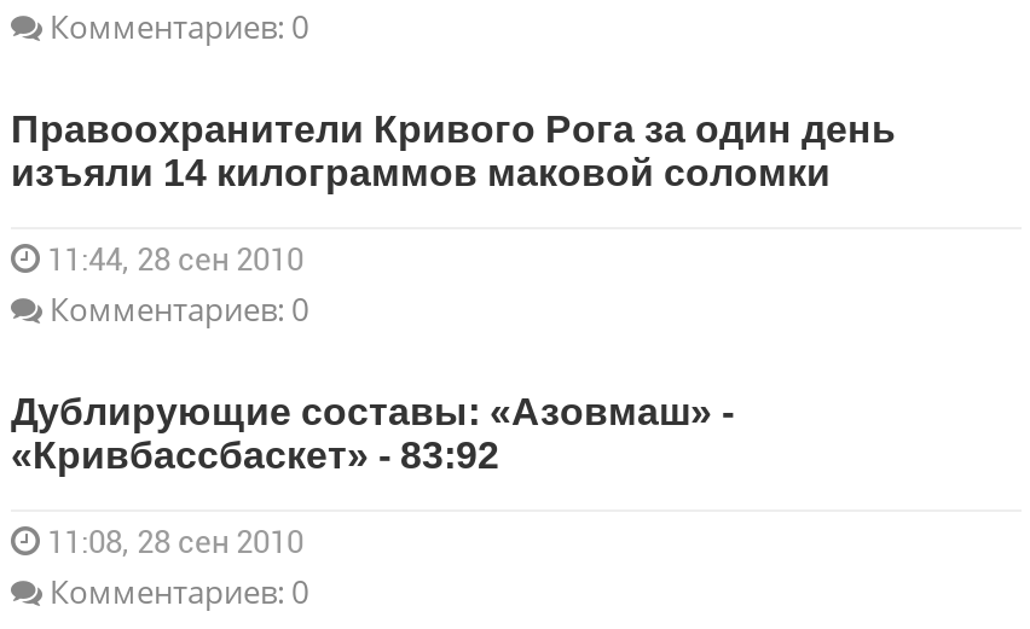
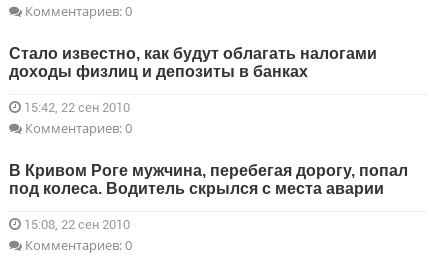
[11,109,896,194] Правоохранители Кривого Рога за один день | изъяли 14 килограммов маковой соломки -> [9,45,377,80] Стало известно, как будут облагать налогами | доходы физлиц и депозиты в банках
[40,242,303,278] 11:44, 28 сен 2010 -> [21,100,130,115] 15:42, 22 сен 2010
[11,392,734,476] Дублирующие составы: «Азовмаш» - | «Кривбассбаскет» - 83:92 -> [9,162,408,197] В Кривом Роге мужчина, перебегая дорогу, попал | под колеса. Водитель скрылся с места аварии
[40,525,303,561] 11:08, 28 сен 2010 -> [21,217,130,232] 15:08, 22 сен 2010

